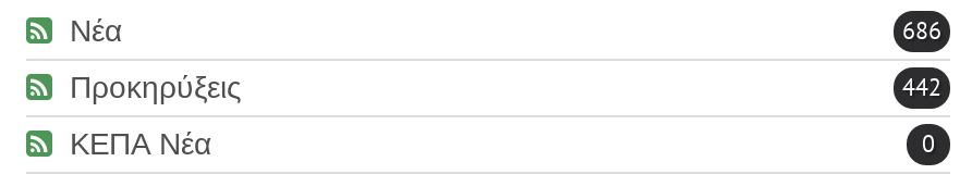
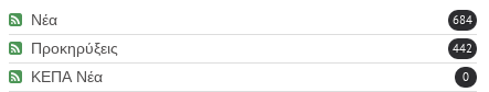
[902,15,941,46] 686 -> [453,12,472,27] 684

